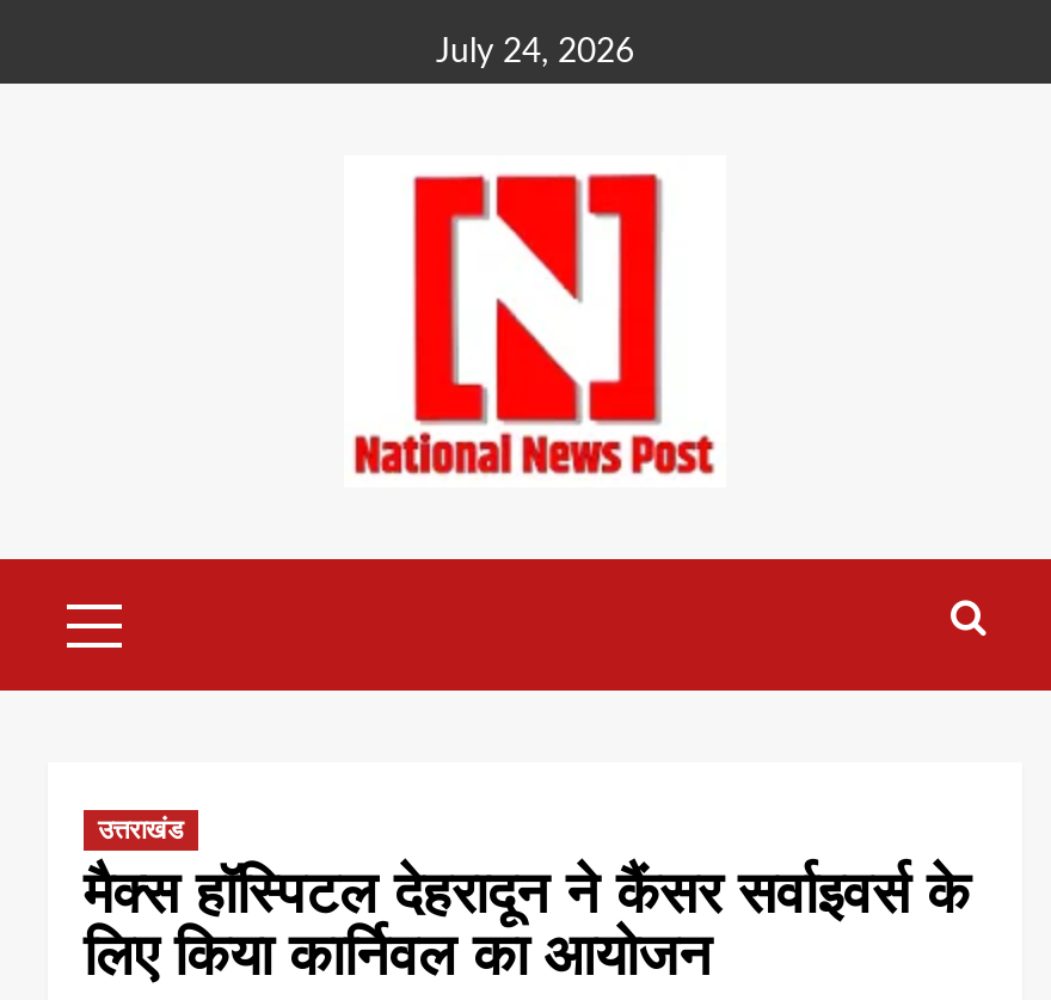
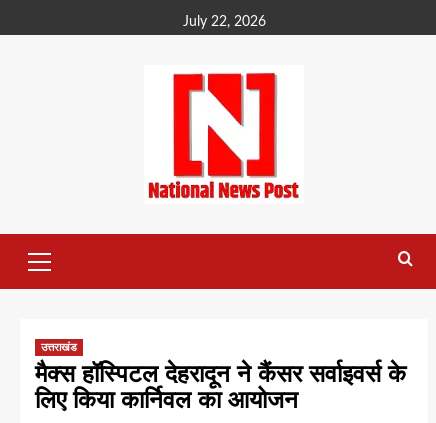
[436,36,634,69] July 24, 2026 -> [182,15,265,29] July 22, 2026

